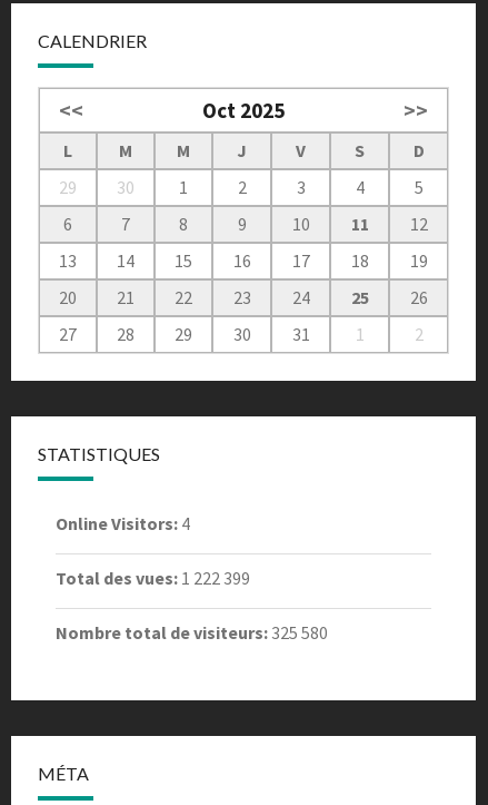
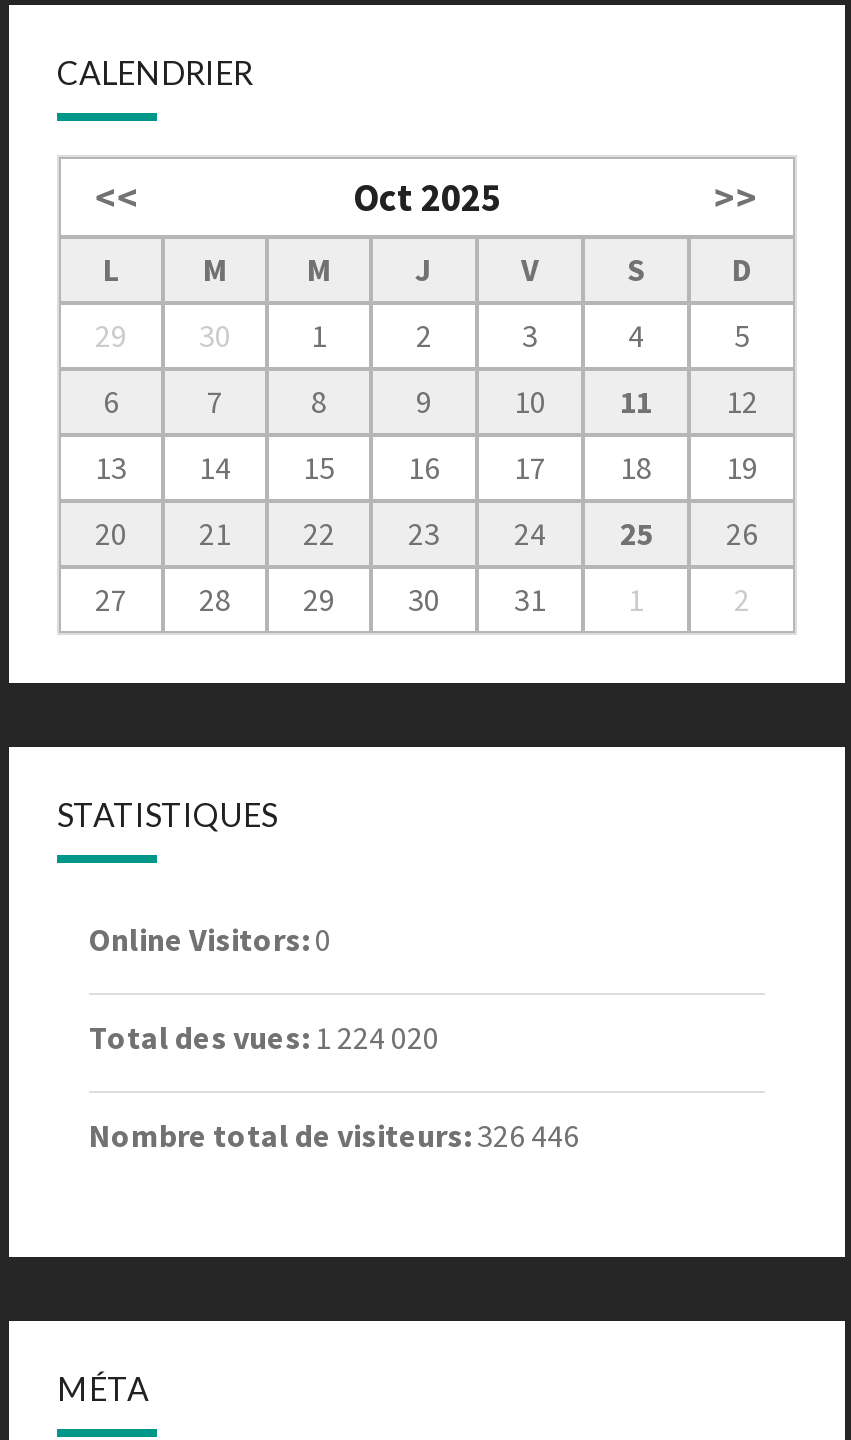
[56,512,190,534] Online Visitors: 4 -> [89,919,331,959] Online Visitors: 0
[56,567,250,589] Total des vues: 1 222 399 -> [89,1017,439,1057] Total des vues: 1 224 020
[56,621,328,644] Nombre total de visiteurs: 325 580 -> [89,1115,579,1155] Nombre total de visiteurs: 326 446

